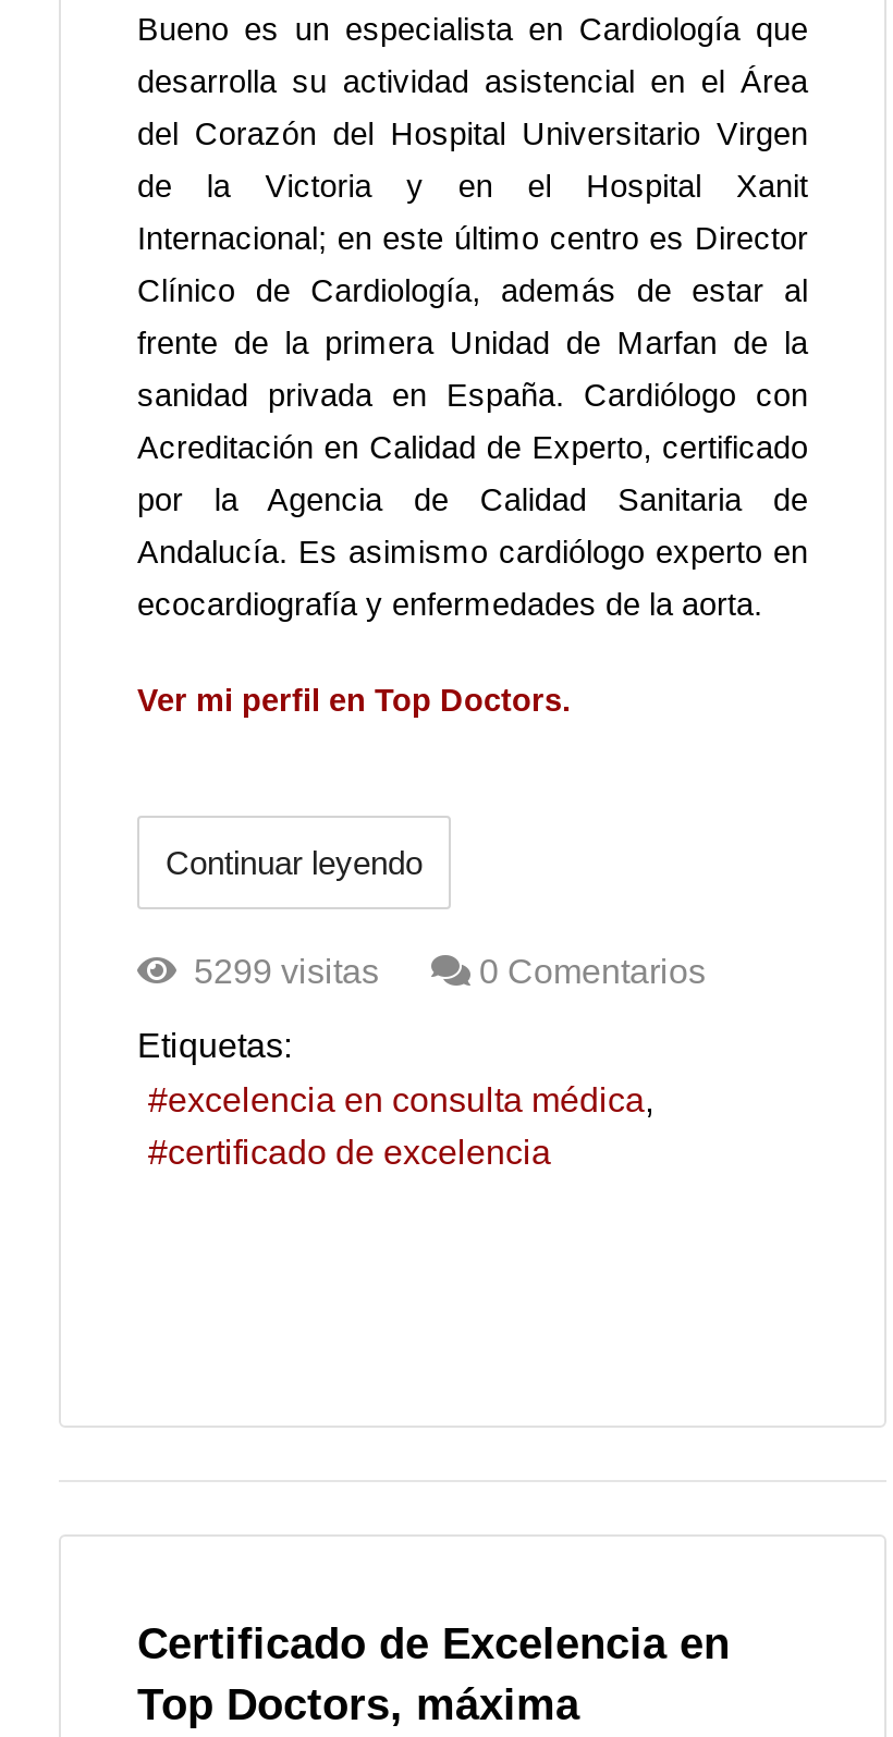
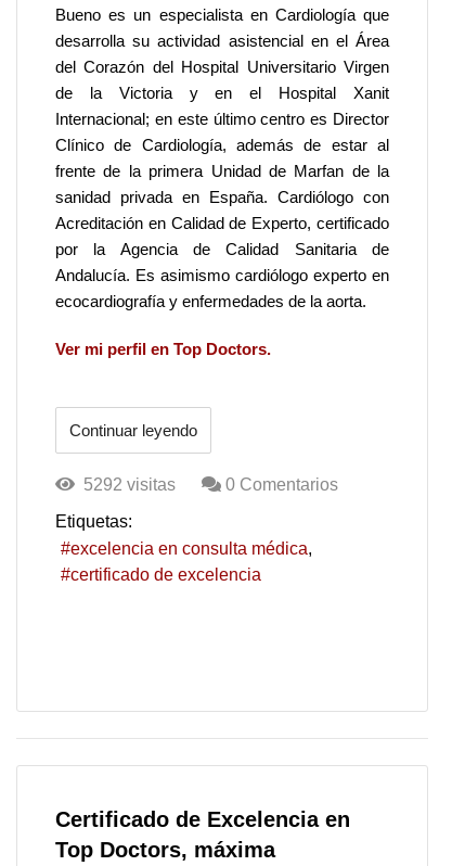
[176,953,379,990] 5299 visitas -> [75,475,176,494] 5292 visitas

